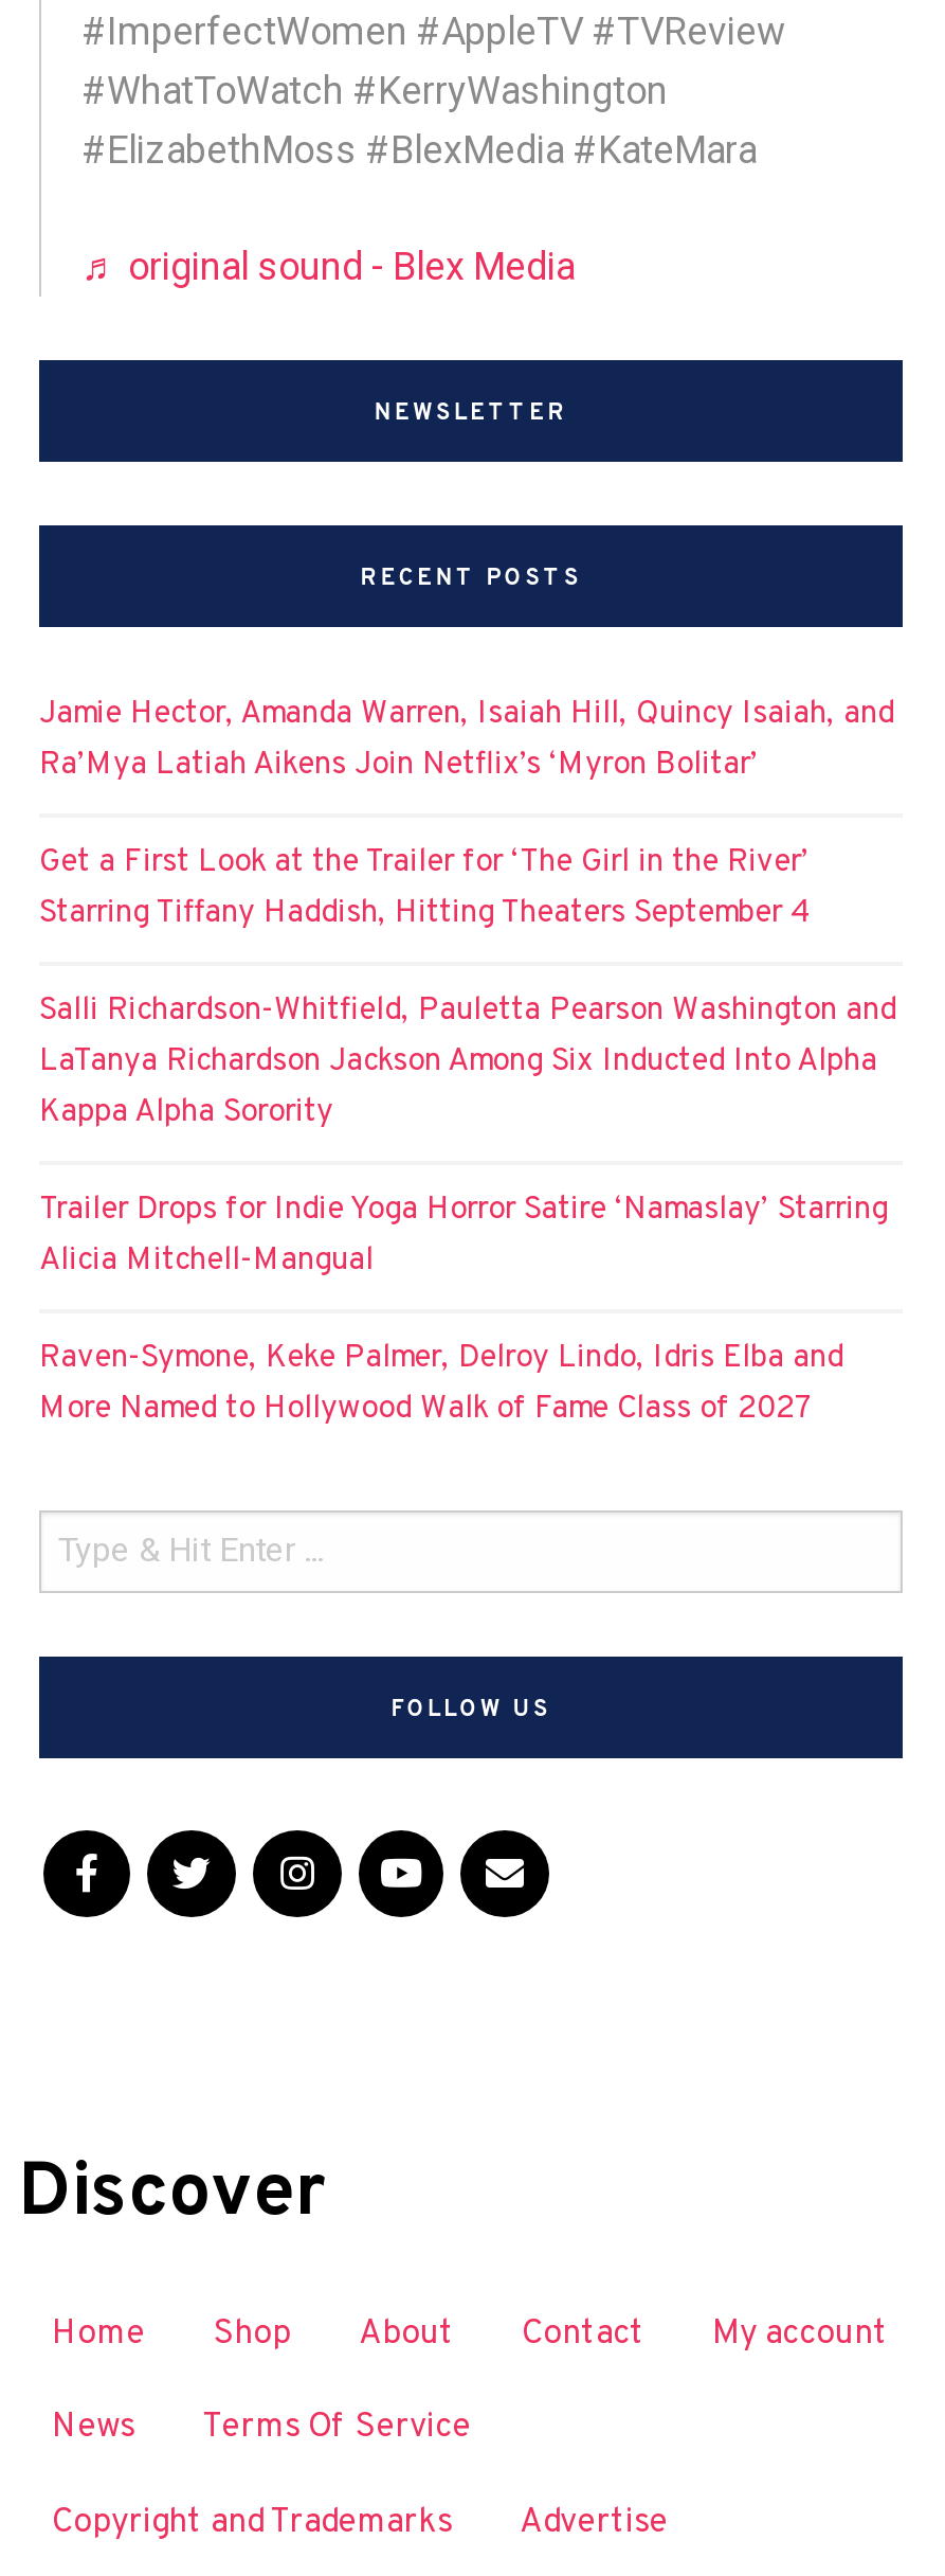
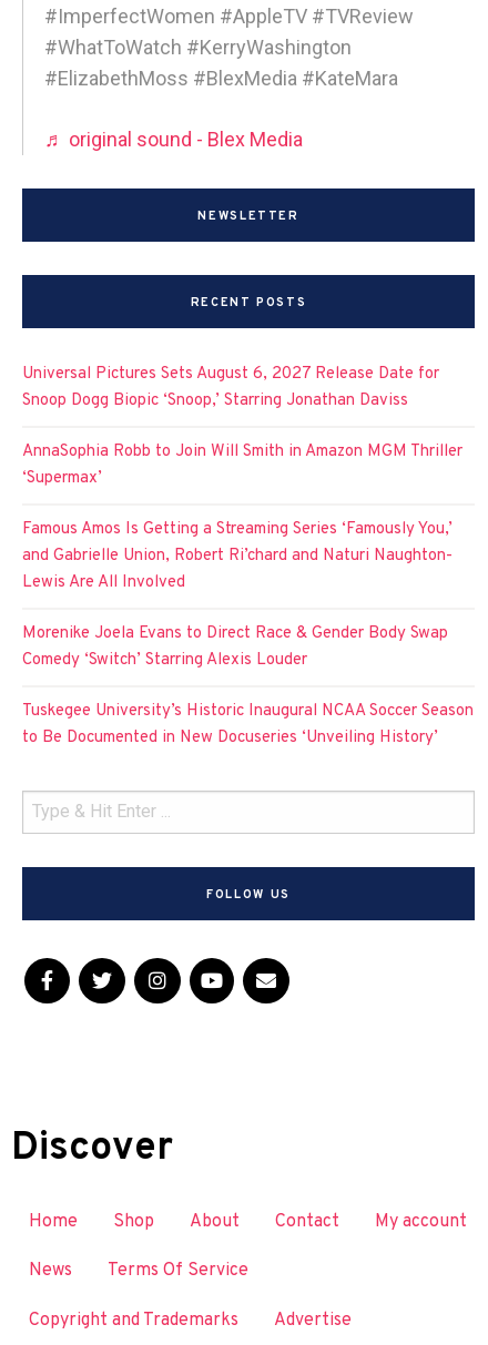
[39,695,894,786] Jamie Hector, Amanda Warren, Isaiah Hill, Quincy Isaiah, and | Ra’Mya Latiah Aikens Join Netflix’s ‘Myron Bolitar’ -> [22,364,439,411] Universal Pictures Sets August 6, 2027 Release Date for | Snoop Dogg Biopic ‘Snoop,’ Starring Jonathan Daviss
[39,843,812,934] Get a First Look at the Trailer for ‘The Girl in the River’ | Starring Tiffany Haddish, Hitting Theaters September 4 -> [22,441,462,489] AnnaSophia Robb to Join Will Smith in Amazon MGM Thriller | ‘Supermax’
[39,991,896,1133] Salli Richardson-Whitfield, Pauletta Pearson Washington and | LaTanya Richardson Jackson Among Six Inducted Into Alpha | Kappa Alpha Sorority -> [22,519,453,593] Famous Amos Is Getting a Streaming Series ‘Famously You,’ | and Gabrielle Union, Robert Ri’chard and Naturi Naughton- | Lewis Are All Involved
[39,1191,888,1282] Trailer Drops for Indie Yoga Horror Satire ‘Namaslay’ Starring | Alicia Mitchell-Mangual -> [22,623,448,671] Morenike Joela Evans to Direct Race & Gender Body Swap | Comedy ‘Switch’ Starring Alexis Louder
[39,1339,843,1430] Raven-Symone, Keke Palmer, Delroy Lindo, Idris Elba and | More Named to Hollywood Walk of Fame Class of 2027 -> [22,701,474,748] Tuskegee University’s Historic Inaugural NCAA Soccer Season | to Be Documented in New Docuseries ‘Unveiling History’

